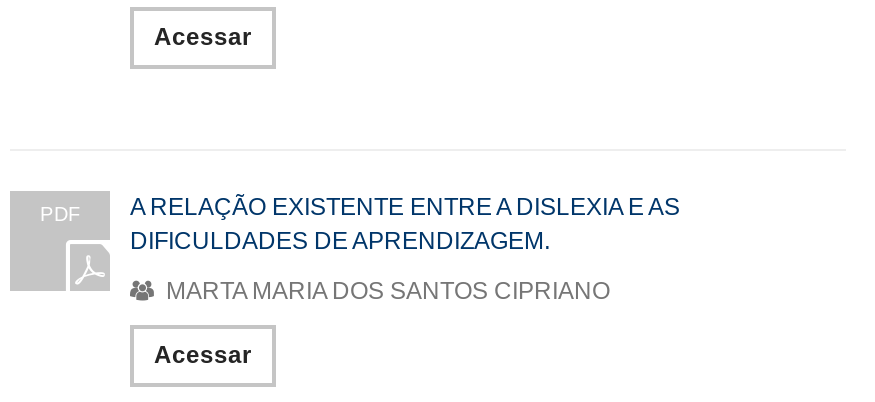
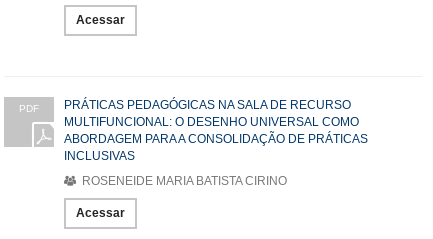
[130,193,680,255] A RELAÇÃO EXISTENTE ENTRE A DISLEXIA E AS | DIFICULDADES DE APRENDIZAGEM. -> [64,98,368,163] PRÁTICAS PEDAGÓGICAS NA SALA DE RECURSO | MULTIFUNCIONAL: O DESENHO UNIVERSAL COMO | ABORDAGEM PARA A CONSOLIDAÇÃO DE PRÁTICAS | INCLUSIVAS
[160,277,610,305] MARTA MARIA DOS SANTOS CIPRIANO -> [79,174,287,188] ROSENEIDE MARIA BATISTA CIRINO

